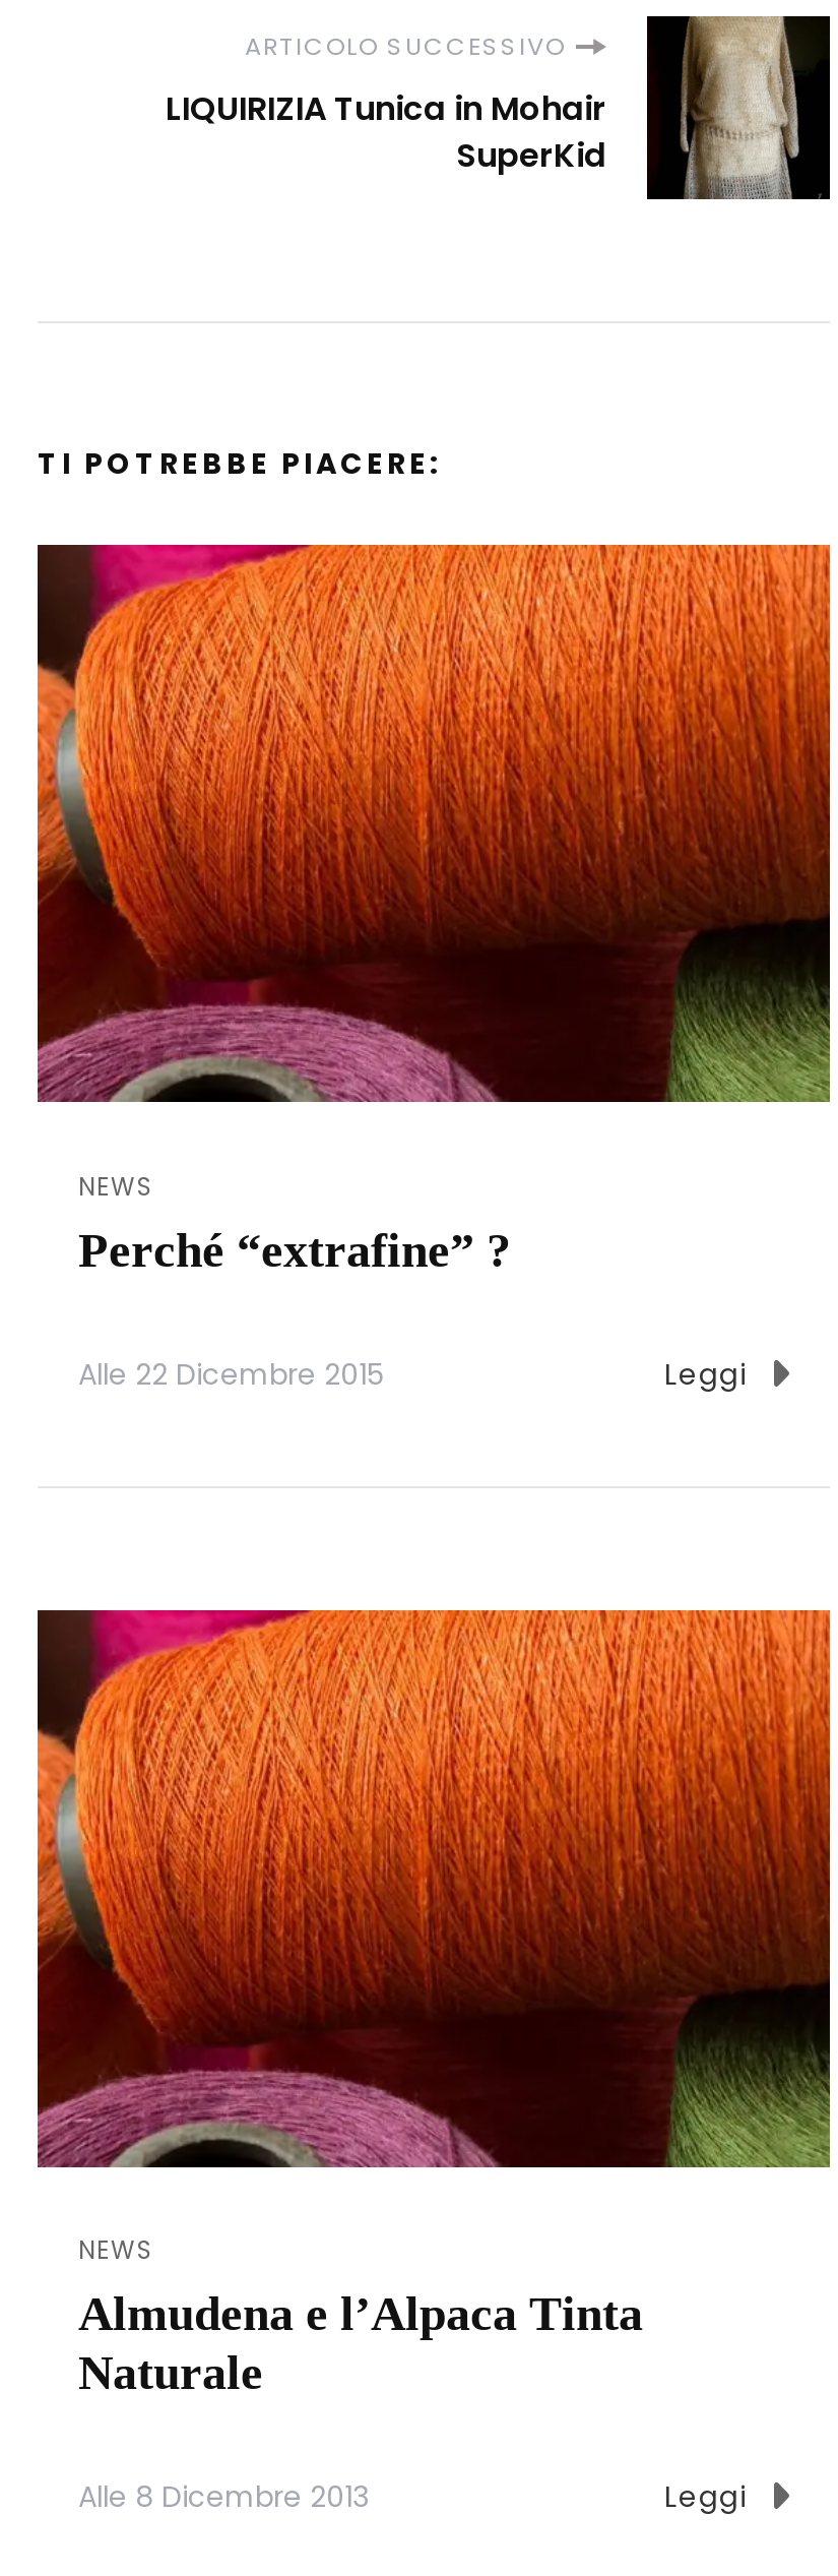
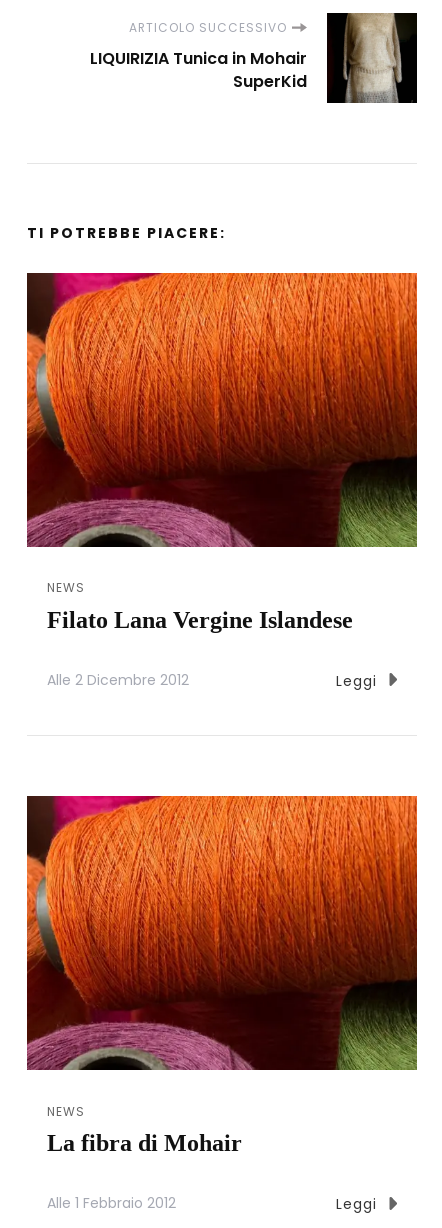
[78,1224,511,1277] Perché “extrafine” ? -> [47,607,353,633] Filato Lana Vergine Islandese
[78,1353,383,1394] Alle 22 Dicembre 2015 -> [47,670,189,690] Alle 2 Dicembre 2012
[78,2288,643,2400] Almudena e l’Alpaca Tinta | Naturale -> [47,1130,242,1156] La fibra di Mohair
[78,2476,369,2517] Alle 8 Dicembre 2013 -> [47,1193,176,1213] Alle 1 Febbraio 2012

